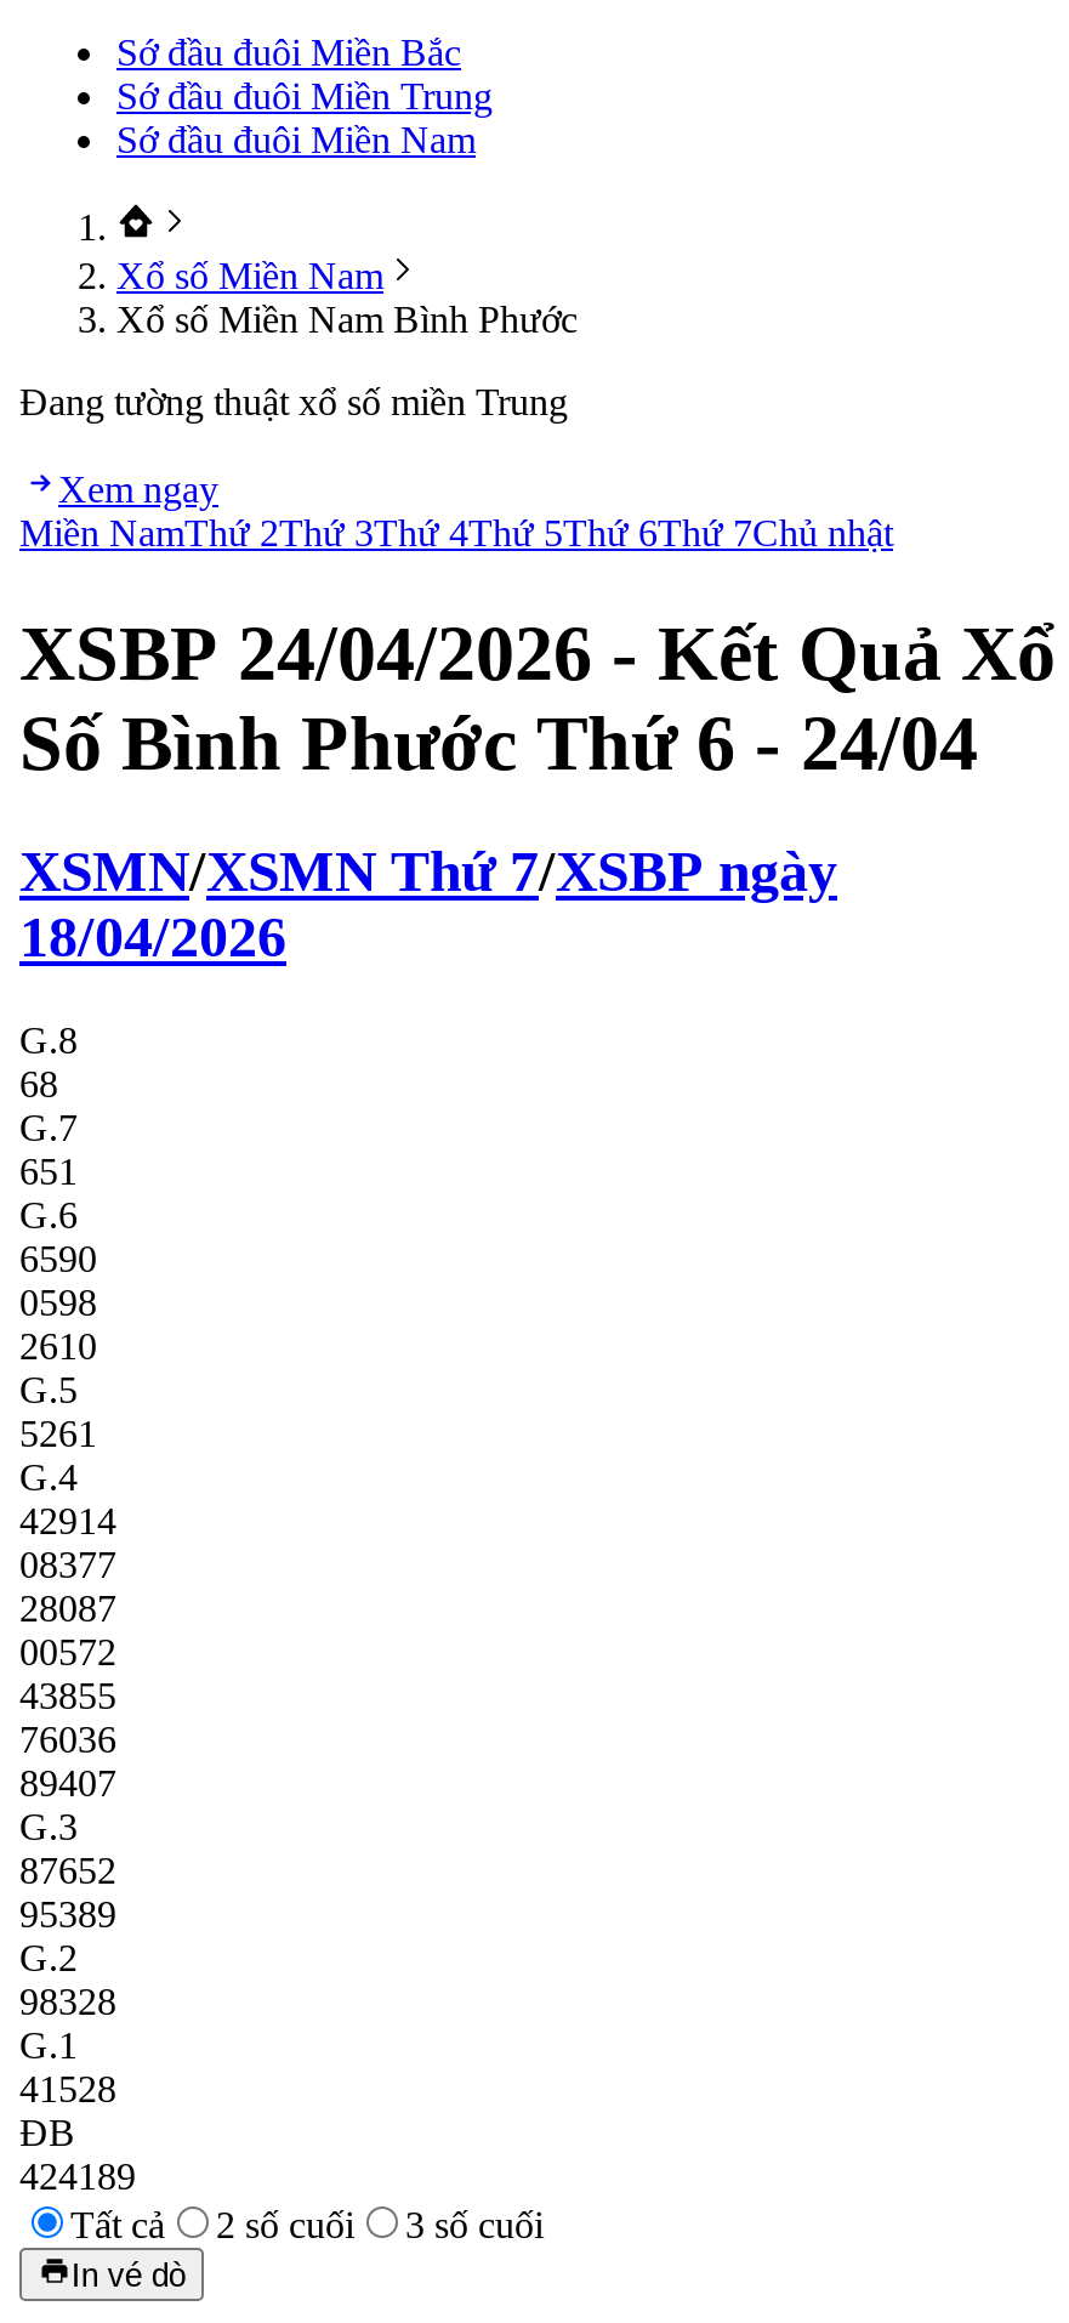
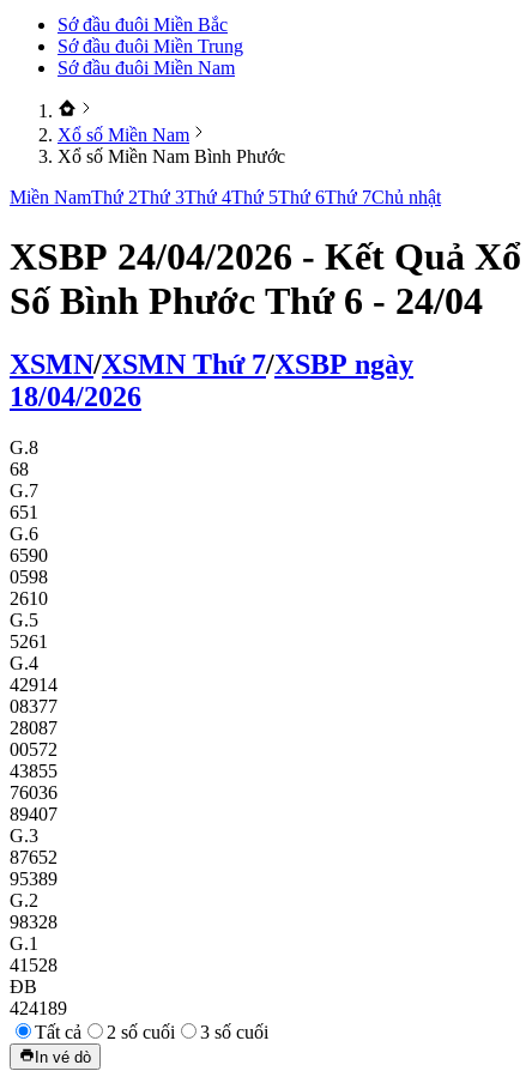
[19,382,568,510] Đang tường thuật xổ số miền Trung | Xem ngay -> none

